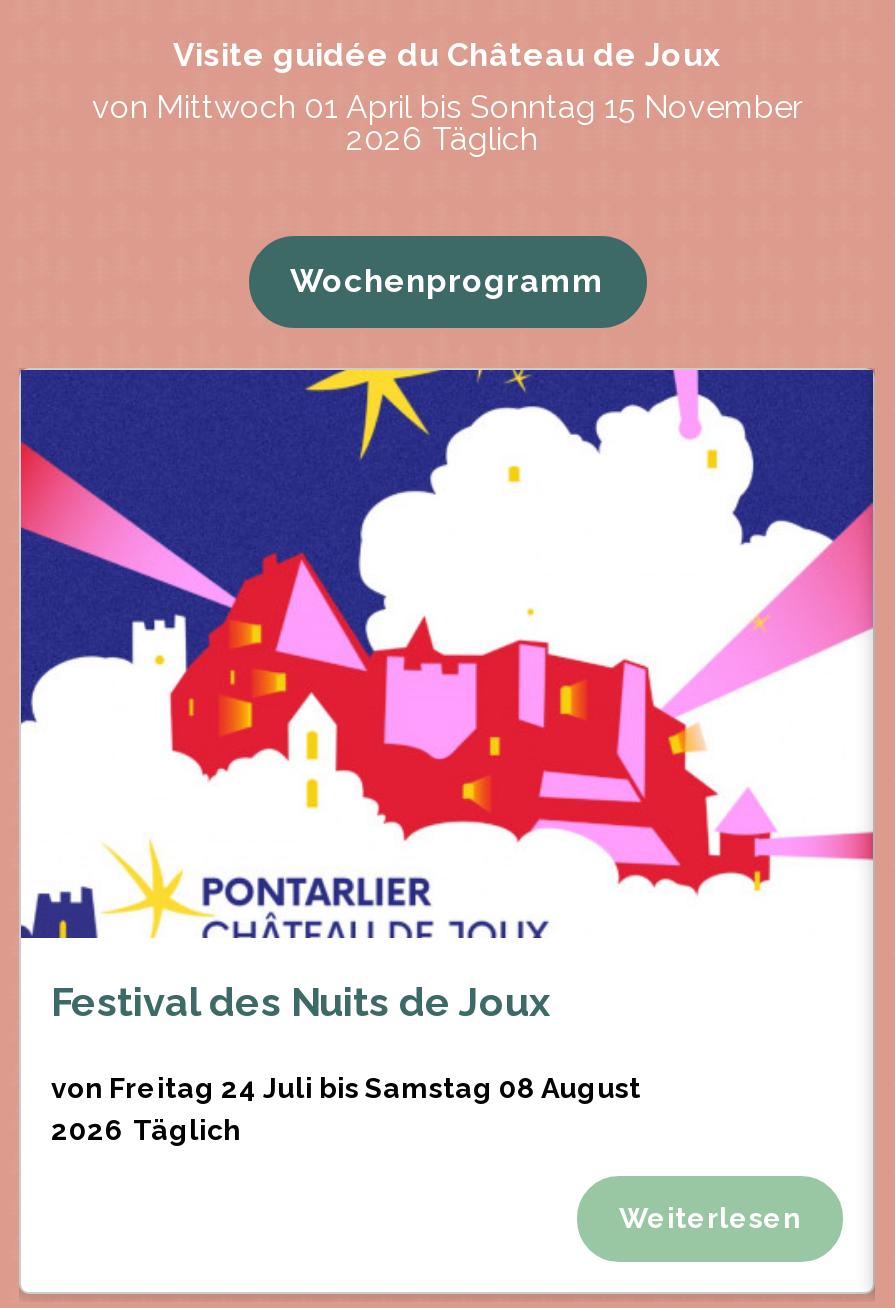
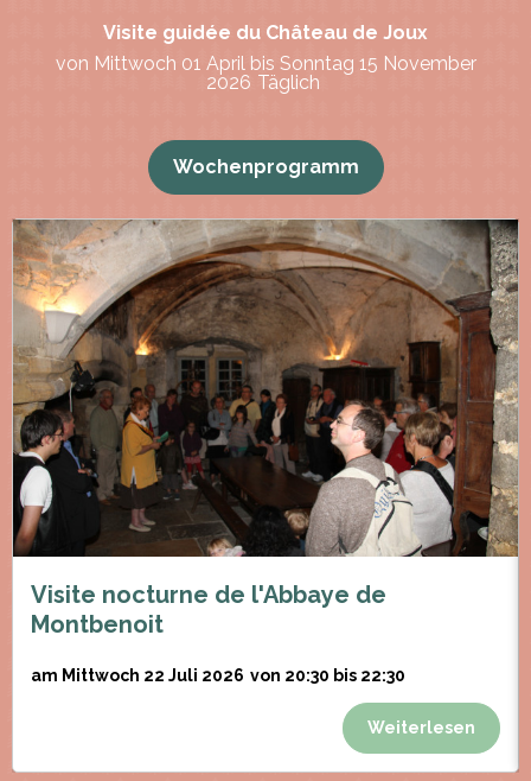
[19,368,875,1026] [image] | Festival des Nuits de Joux -> [12,218,519,638] [image] | Visite nocturne de l'Abbaye de | Montbenoit
[51,1072,641,1146] von Freitag 24 Juli bis Samstag 08 August | 2026 Täglich -> [31,666,405,685] am Mittwoch 22 Juli 2026 von 20:30 bis 22:30

